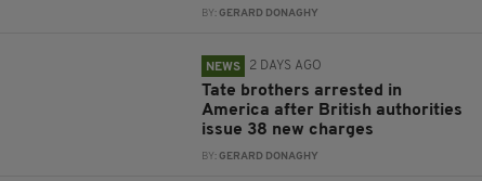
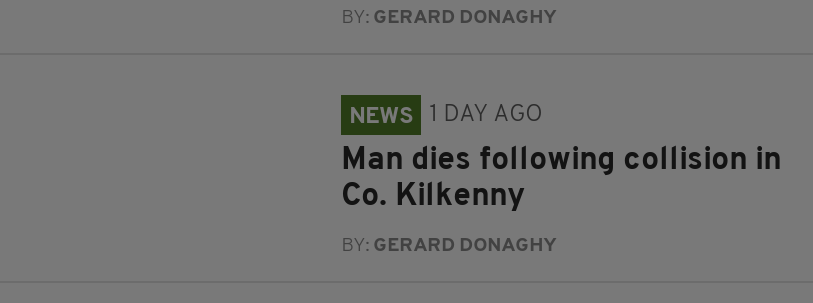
[206,59,322,73] NEWS 2 DAYS AGO -> [349,102,543,128] NEWS 1 DAY AGO
[202,82,463,138] Tate brothers arrested in | America after British authorities | issue 38 new charges -> [341,144,781,212] Man dies following collision in | Co. Kilkenny

